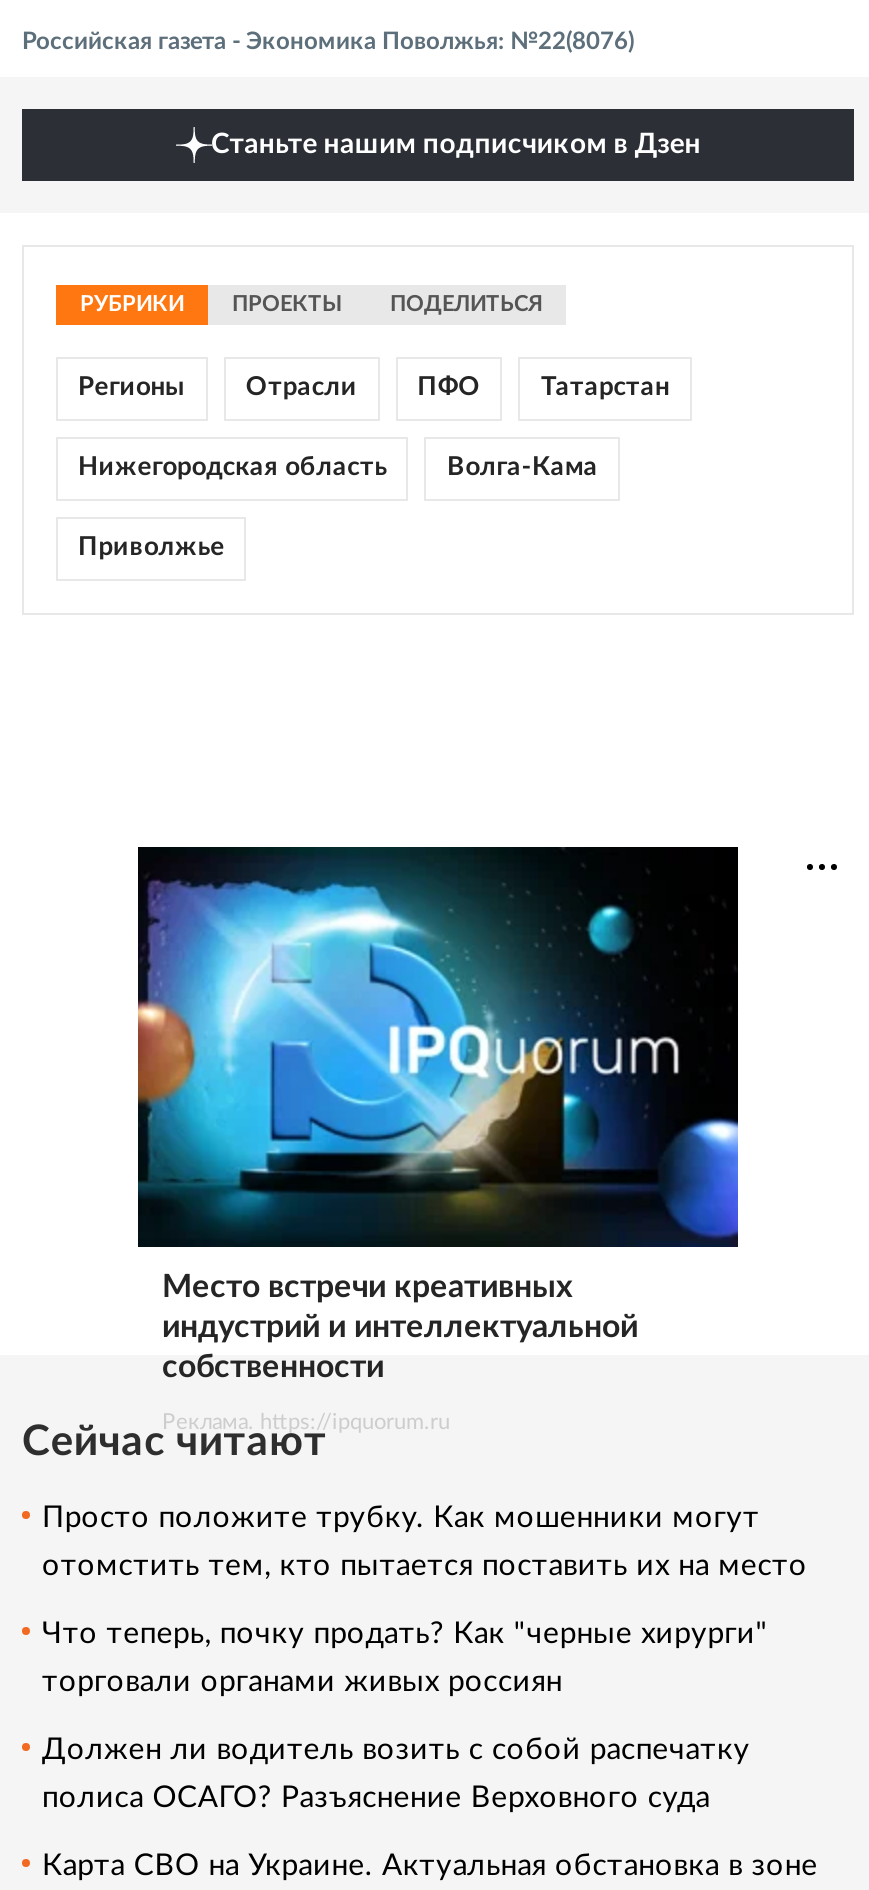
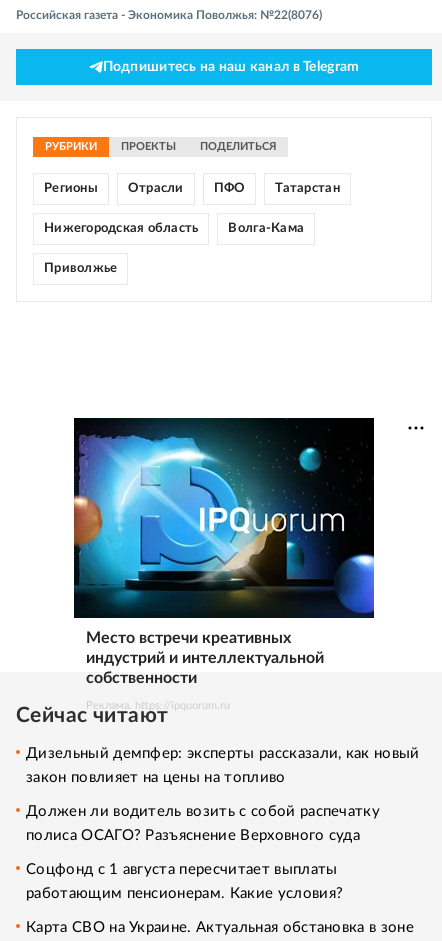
[211,131,701,159] Станьте нашим подписчиком в Дзен -> [103,60,359,74] Подпишитесь на наш канал в Telegram
[42,1502,807,1696] Просто положите трубку. Как мошенники могут | отомстить тем, кто пытается поставить их на место | Что теперь, почку продать? Как "черные хирурги" | торговали органами живых россиян -> [26,745,420,784] Дизельный демпфер: эксперты рассказали, как новый | закон повлияет на цены на топливо
moved [42,1734,750,1812] -> [26,803,380,842]: Должен ли водитель возить с собой распечатку | полиса ОСАГО? Разъяснение Верховного суда
none -> [26,861,343,900] Соцфонд с 1 августа пересчитает выплаты | работающим пенсионерам. Какие условия?

